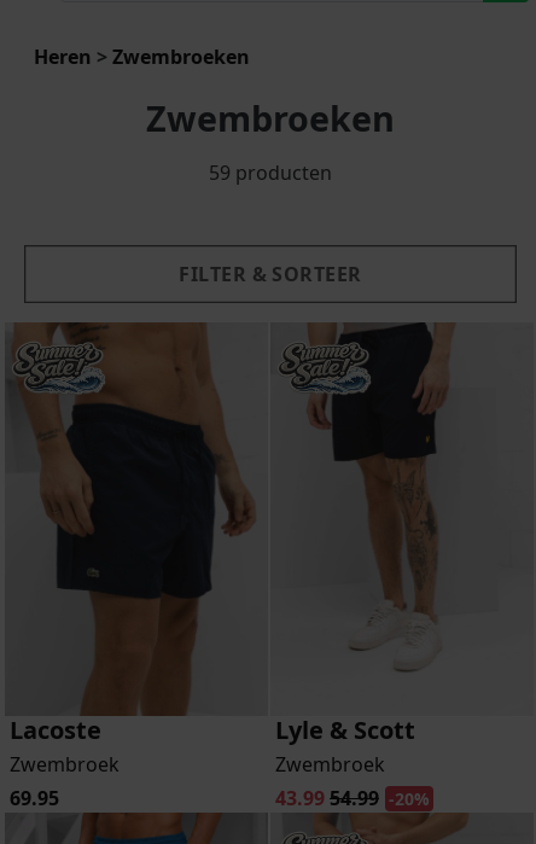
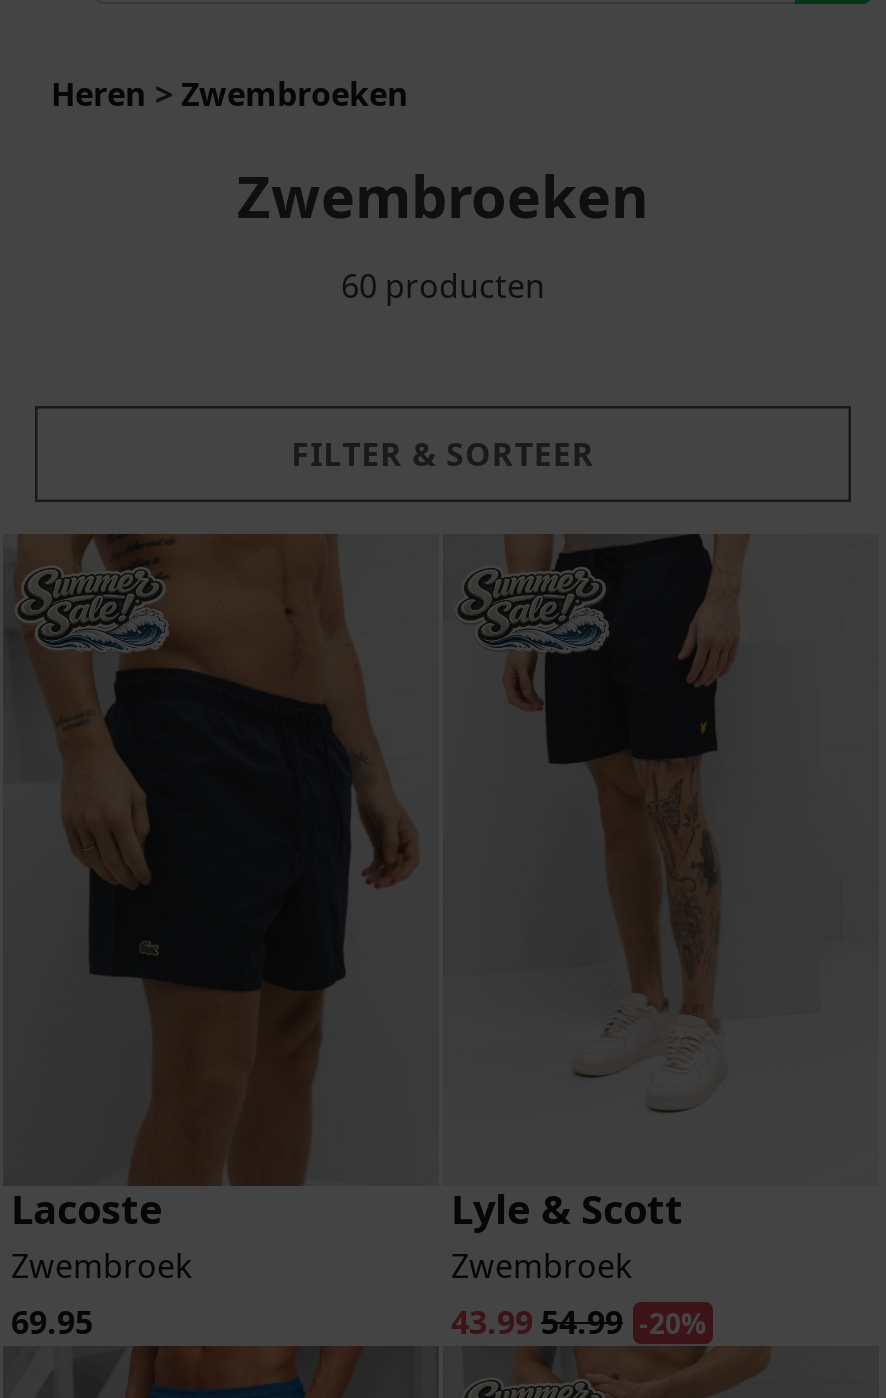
[209,159,332,186] 59 producten -> [341,264,545,308] 60 producten

